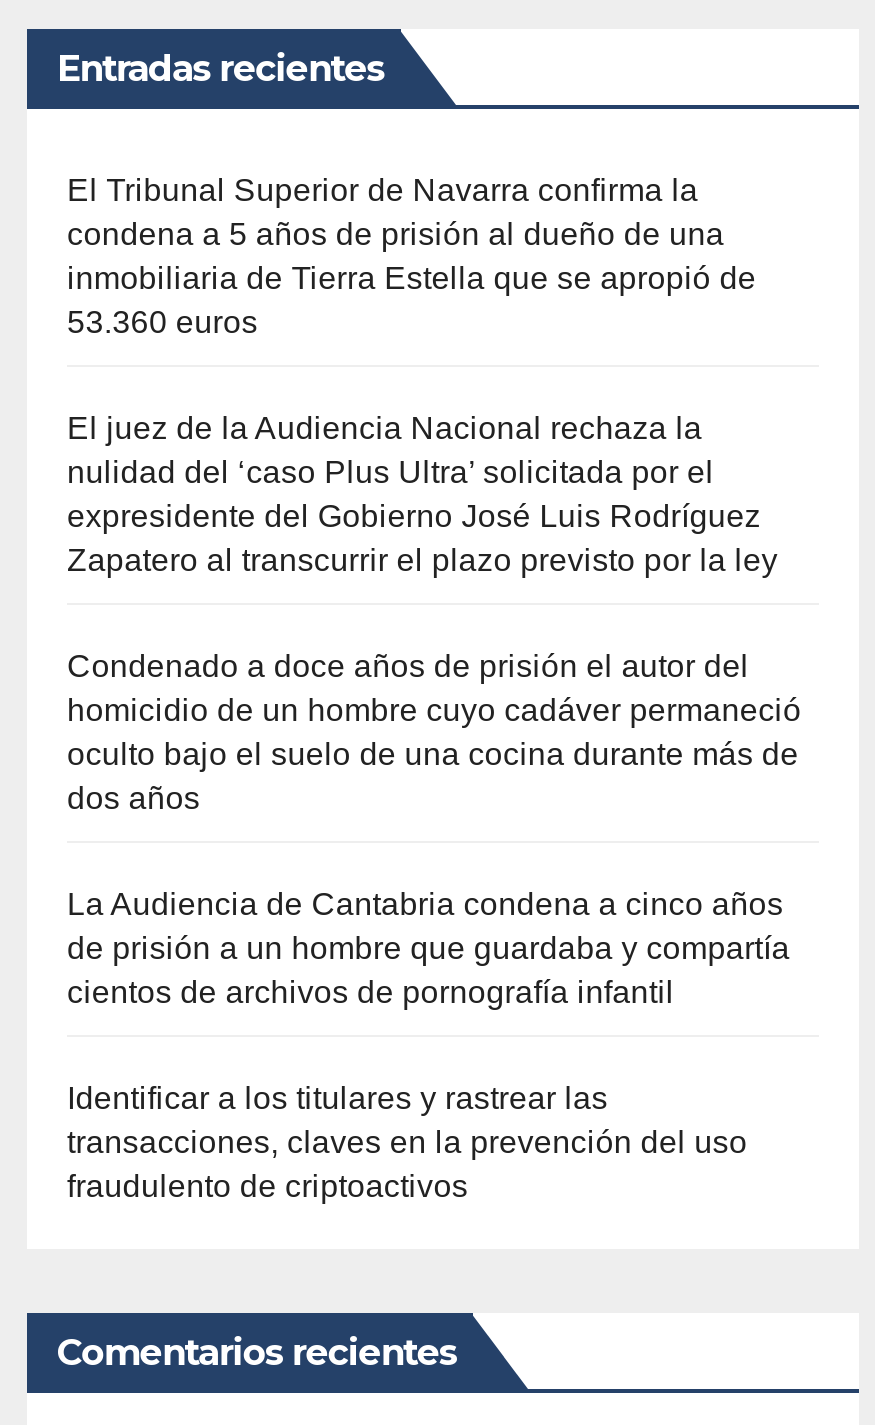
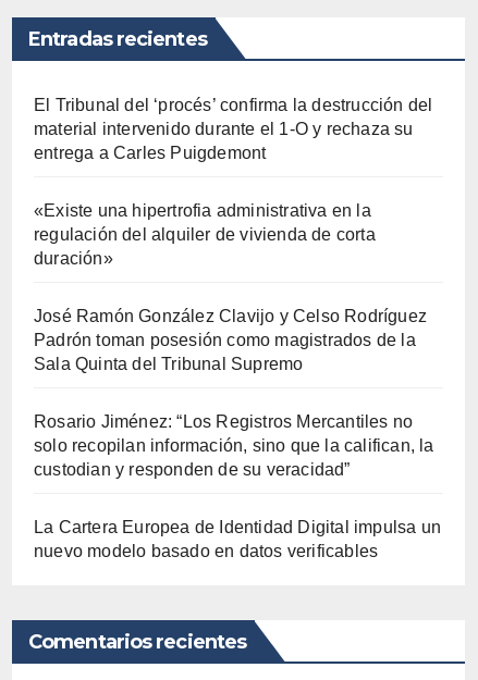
[67,174,756,340] El Tribunal Superior de Navarra confirma la | condena a 5 años de prisión al dueño de una | inmobiliaria de Tierra Estella que se apropió de | 53.360 euros -> [34,96,433,162] El Tribunal del ‘procés’ confirma la destrucción del | material intervenido durante el 1-O y rechaza su | entrega a Carles Puigdemont
[67,412,778,578] El juez de la Audiencia Nacional rechaza la | nulidad del ‘caso Plus Ultra’ solicitada por el | expresidente del Gobierno José Luis Rodríguez | Zapatero al transcurrir el plazo previsto por la ley -> [34,201,375,268] «Existe una hipertrofia administrativa en la | regulación del alquiler de vivienda de corta | duración»
[67,650,801,816] Condenado a doce años de prisión el autor del | homicidio de un hombre cuyo cadáver permaneció | oculto bajo el suelo de una cocina durante más de | dos años -> [34,307,427,373] José Ramón González Clavijo y Celso Rodríguez | Padrón toman posesión como magistrados de la | Sala Quinta del Tribunal Supremo
[67,888,790,1010] La Audiencia de Cantabria condena a cinco años | de prisión a un hombre que guardaba y compartía | cientos de archivos de pornografía infantil -> [34,412,434,479] Rosario Jiménez: “Los Registros Mercantiles no | solo recopilan información, sino que la califican, la | custodian y responden de su veracidad”
[67,1082,747,1204] Identificar a los titulares y rastrear las | transacciones, claves en la prevención del uso | fraudulento de criptoactivos -> [34,518,441,560] La Cartera Europea de Identidad Digital impulsa un | nuevo modelo basado en datos verificables

